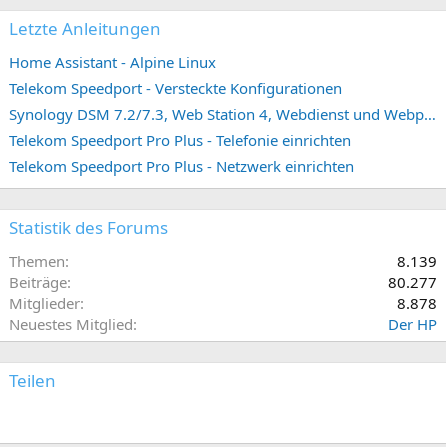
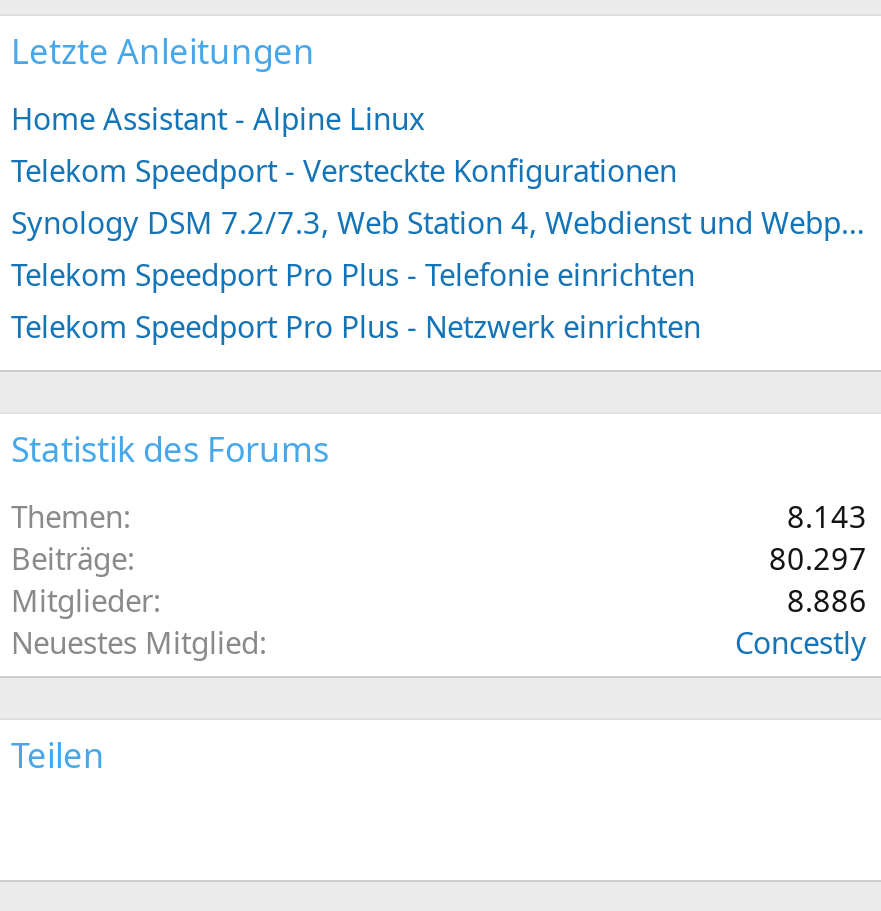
[397,251,437,271] 8.139 -> [787,495,867,535] 8.143
[388,272,437,292] 80.277 -> [769,537,867,577] 80.297
[397,293,437,313] 8.878 -> [787,579,867,619] 8.886
[388,314,437,334] Der HP -> [735,621,867,661] Concestly

